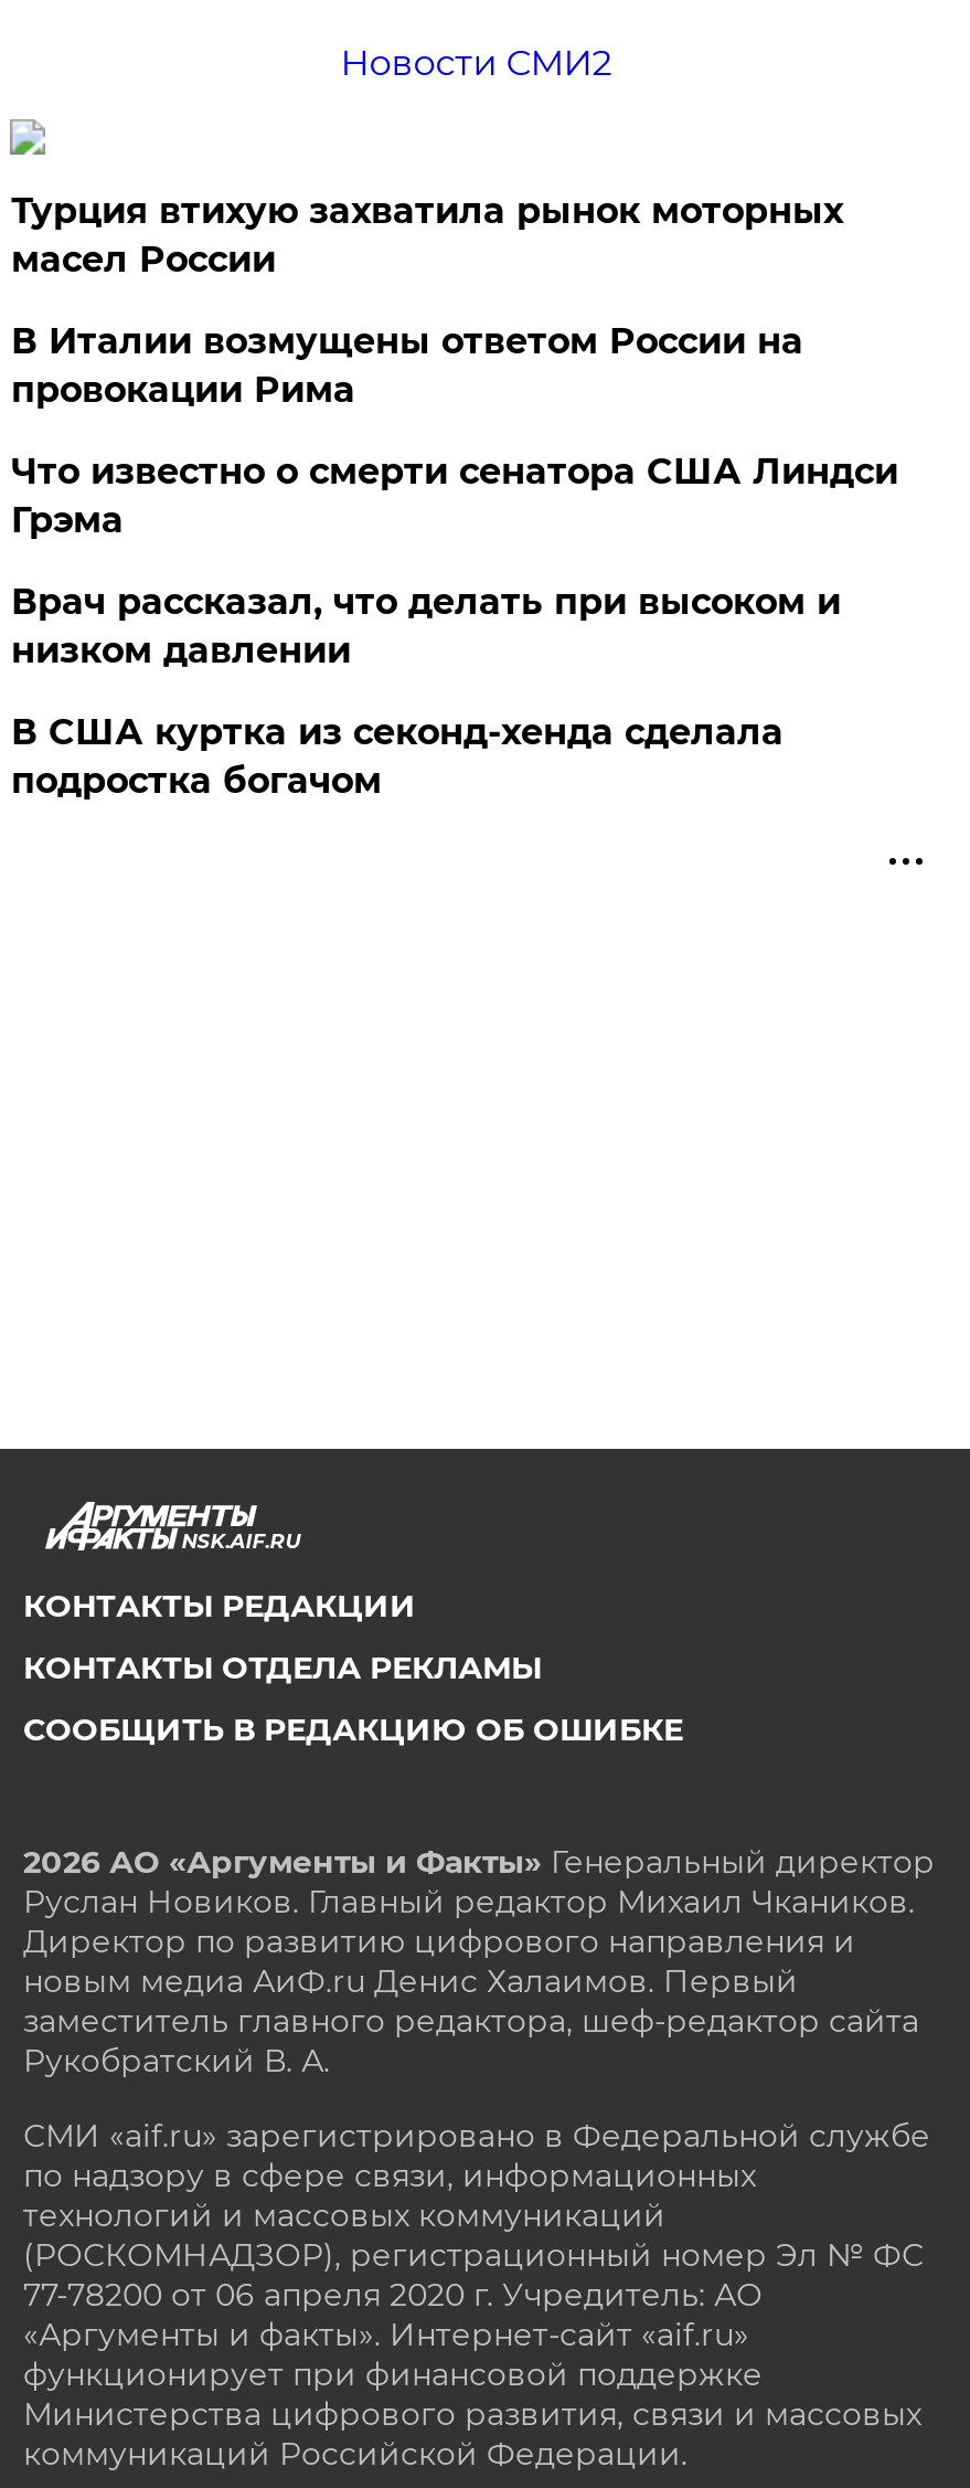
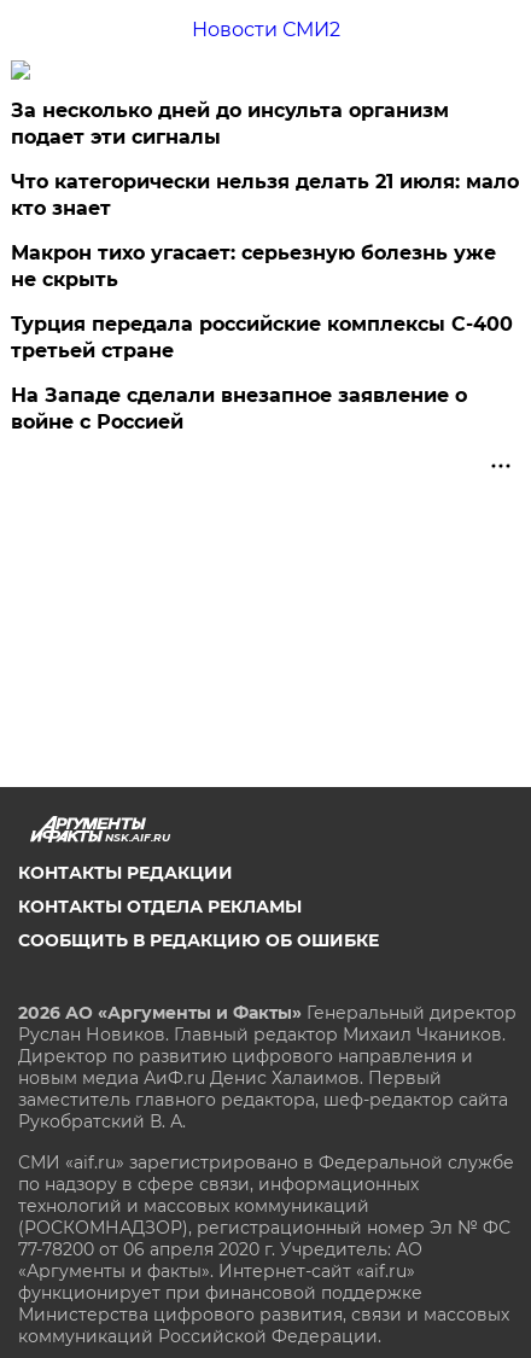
[11,190,843,280] Турция втихую захватила рынок моторных | масел России -> [11,99,449,148] За несколько дней до инсульта организм | подает эти сигналы
[11,320,803,411] В Италии возмущены ответом России на | провокации Рима -> [11,170,519,220] Что категорически нельзя делать 21 июля: мало | кто знает
[11,451,898,541] Что известно о смерти сенатора США Линдси | Грэма -> [11,241,496,291] Макрон тихо угасает: серьезную болезнь уже | не скрыть
[11,581,841,671] Врач рассказал, что делать при высоком и | низком давлении -> [11,313,513,362] Турция передала российские комплексы С-400 | третьей стране
[11,711,783,802] В США куртка из секонд-хенда сделала | подростка богачом -> [11,384,468,433] На Западе сделали внезапное заявление о | войне с Россией

